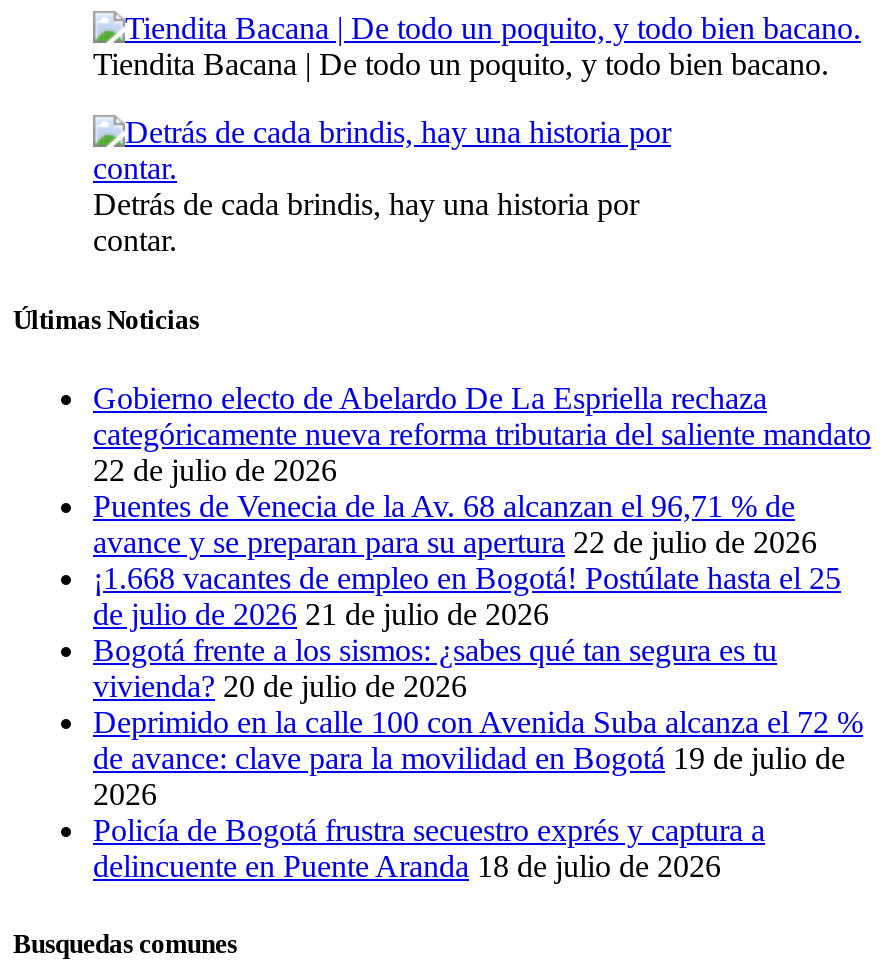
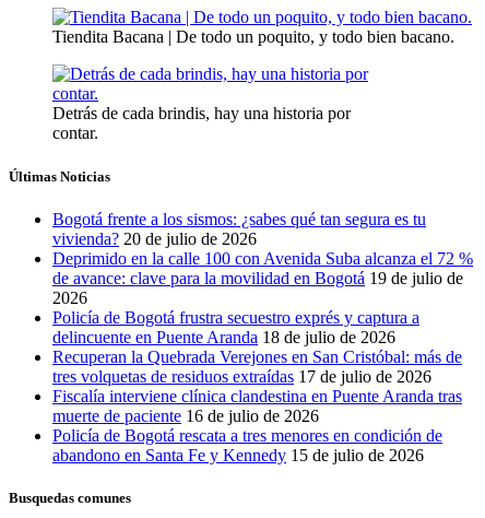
[93,380,871,630] Gobierno electo de Abelardo De La Espriella rechaza | categóricamente nueva reforma tributaria del saliente mandato | 22 de julio de 2026 | Puentes de Venecia de la Av. 68 alcanzan el 96,71 % de | avance y se preparan para su apertura 22 de julio de 2026 | ¡1.668 vacantes de empleo en Bogotá! Postúlate hasta el 25 | de julio de 2026 21 de julio de 2026 -> none
moved [93,632,863,882] -> [52,209,473,346]: Bogotá frente a los sismos: ¿sabes qué tan segura es tu | vivienda? 20 de julio de 2026 | Deprimido en la calle 100 con Avenida Suba alcanza el 72 % | de avance: clave para la movilidad en Bogotá 19 de julio de | 2026 | Policía de Bogotá frustra secuestro exprés y captura a | delincuente en Puente Aranda 18 de julio de 2026
none -> [52,347,462,464] Recuperan la Quebrada Verejones en San Cristóbal: más de | tres volquetas de residuos extraídas 17 de julio de 2026 | Fiscalía interviene clínica clandestina en Puente Aranda tras | muerte de paciente 16 de julio de 2026 | Policía de Bogotá rescata a tres menores en condición de | abandono en Santa Fe y Kennedy 15 de julio de 2026

